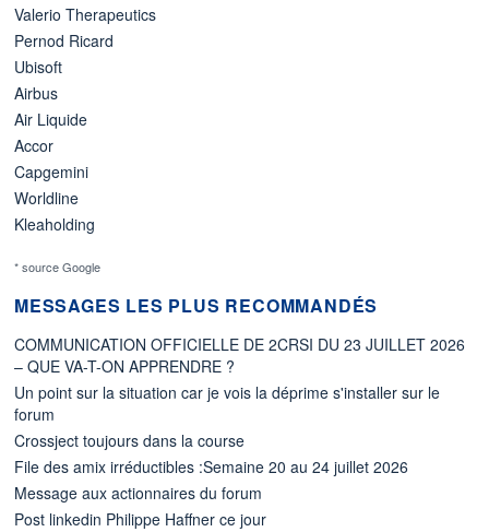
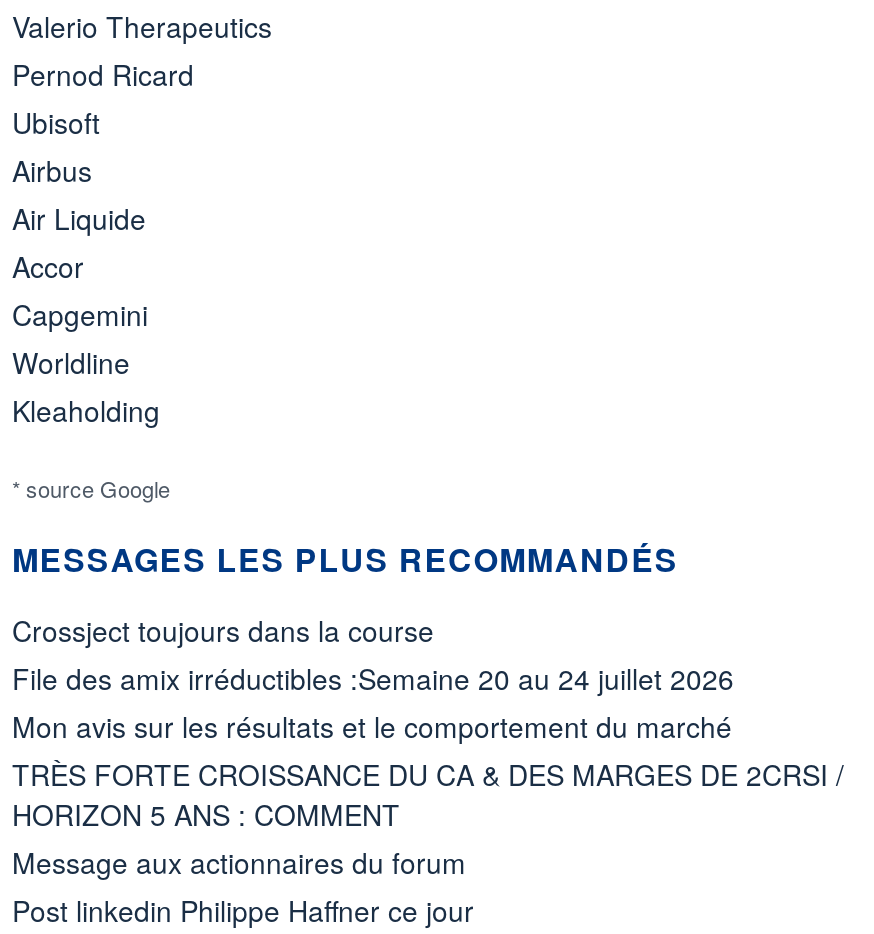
[14,333,465,425] COMMUNICATION OFFICIELLE DE 2CRSI DU 23 JUILLET 2026 | – QUE VA-T-ON APPRENDRE ? | Un point sur la situation car je vois la déprime s'installer sur le | forum -> none
moved [14,429,408,477] -> [12,610,734,698]: Crossject toujours dans la course | File des amix irréductibles :Semaine 20 au 24 juillet 2026
none -> [12,706,844,834] Mon avis sur les résultats et le comportement du marché | TRÈS FORTE CROISSANCE DU CA & DES MARGES DE 2CRSI / | HORIZON 5 ANS : COMMENT

